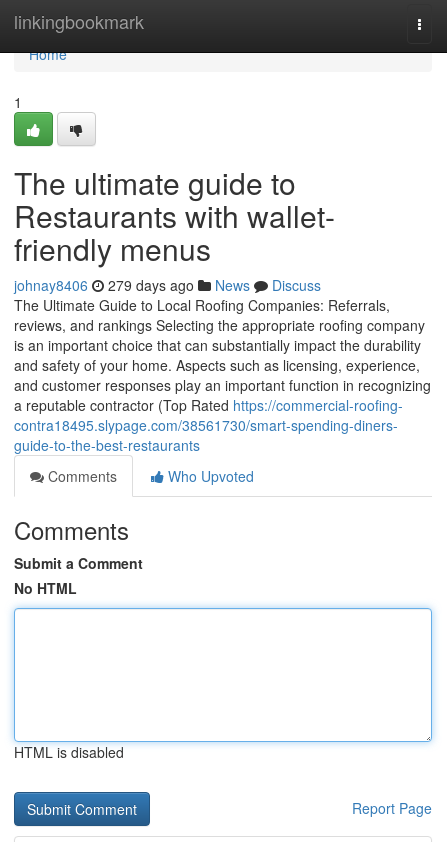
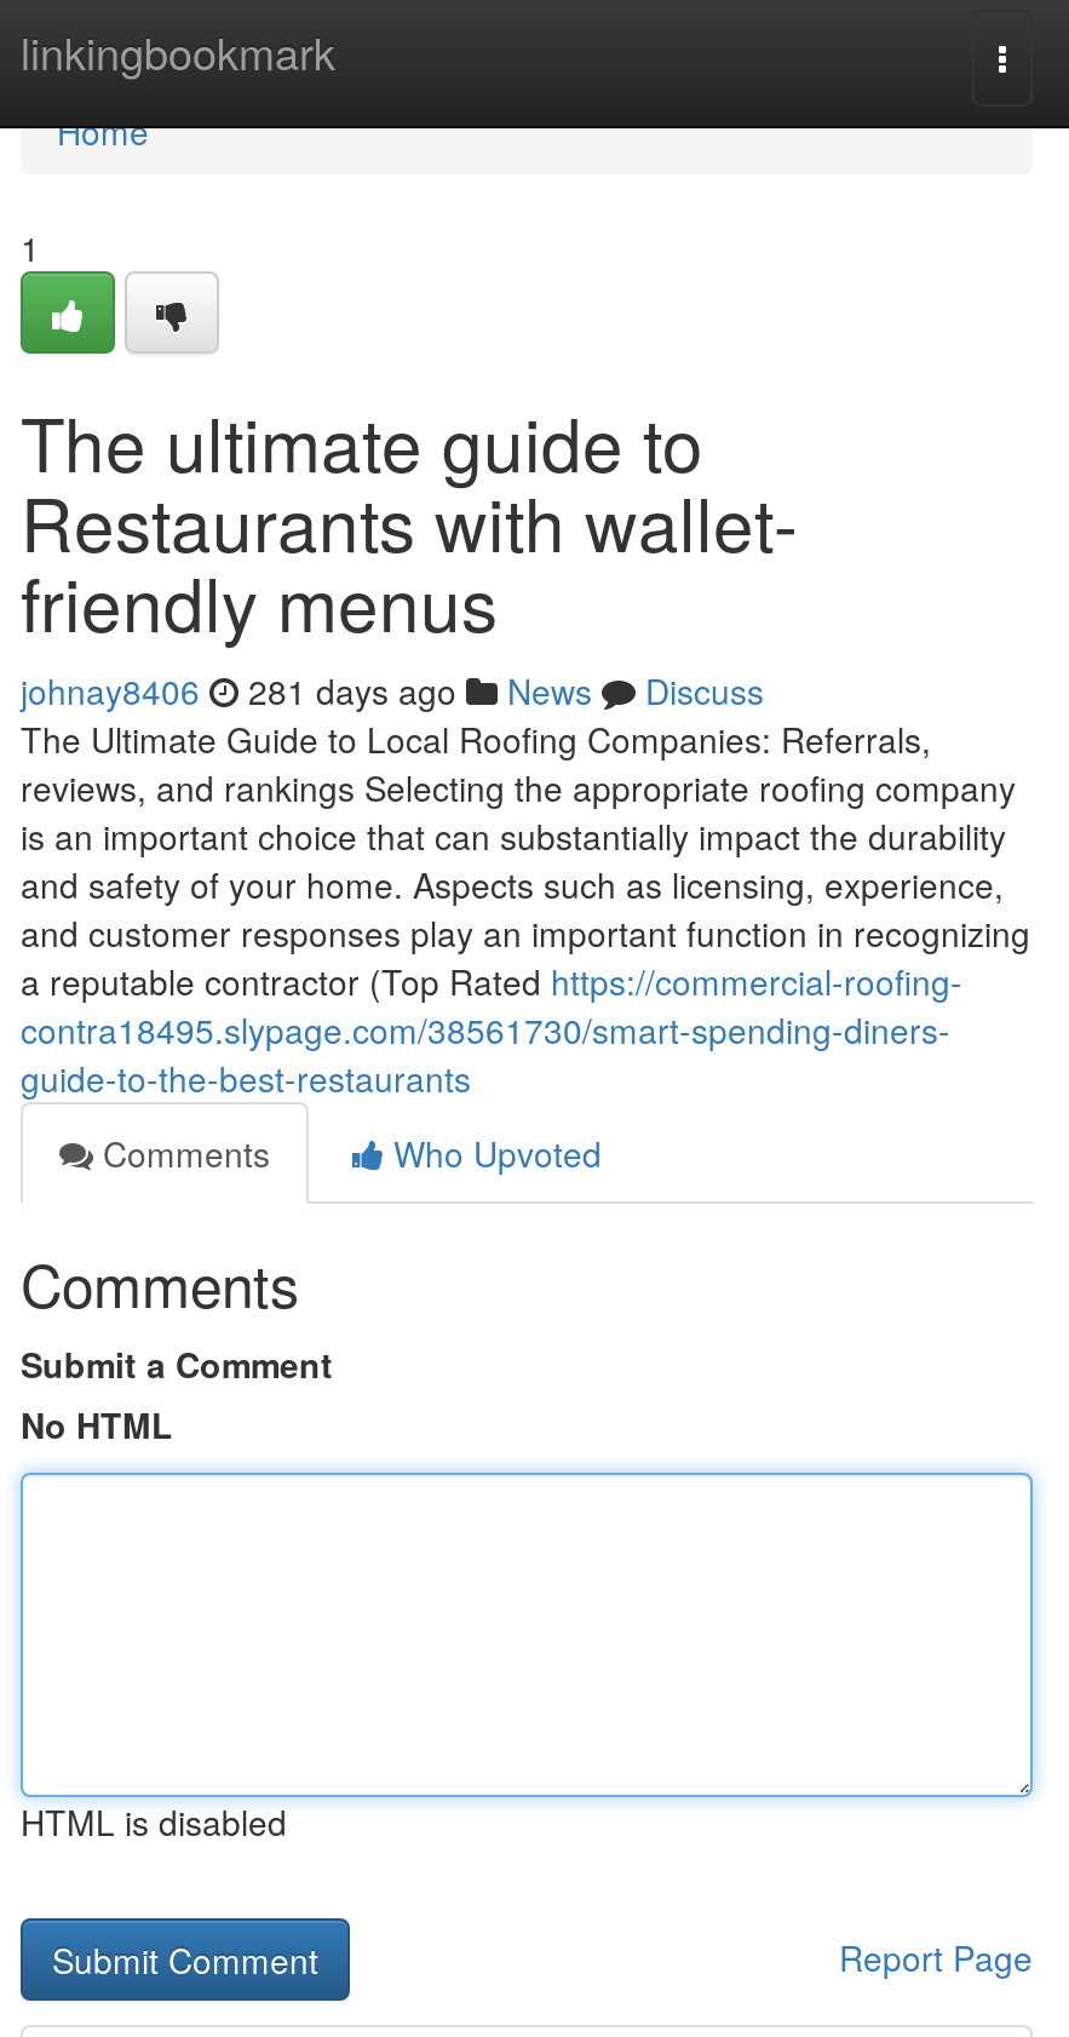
[14,275,321,295] johnay8406 279 days ago News Discuss -> [21,666,764,715] johnay8406 281 days ago News Discuss

